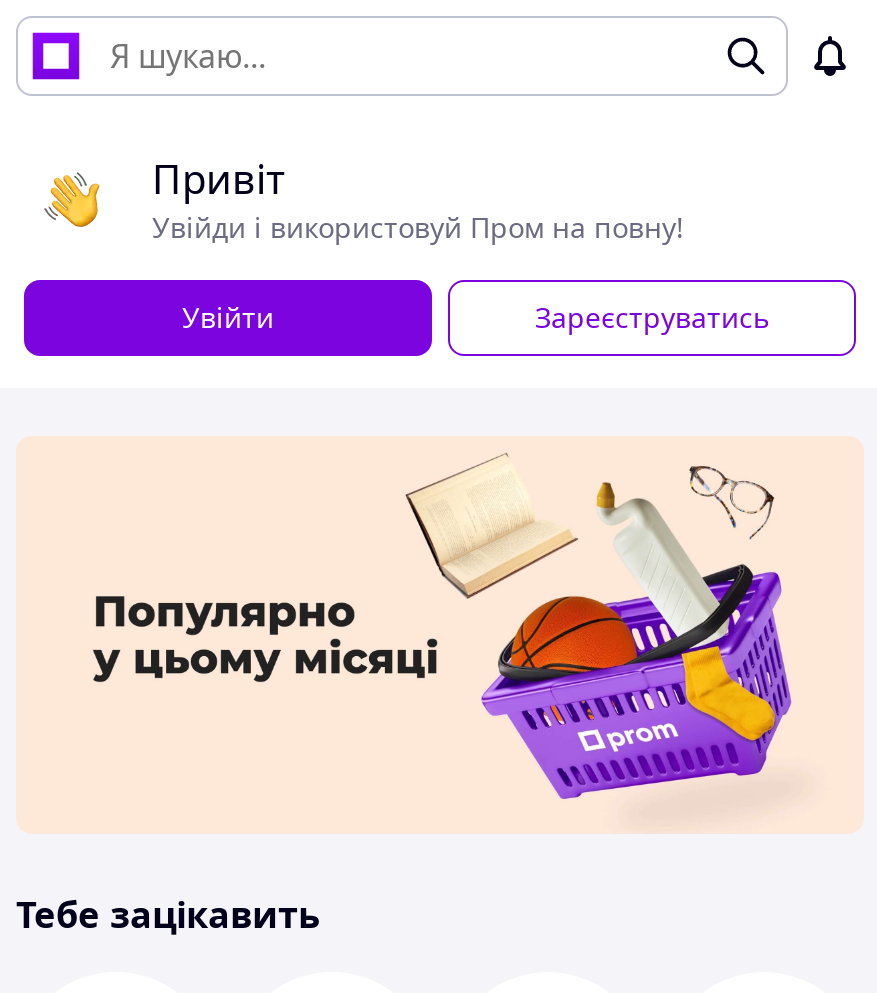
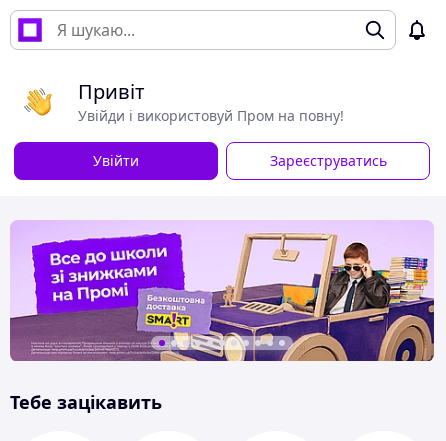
[18,438,862,832] [image] -> [9,220,435,362] [image]

